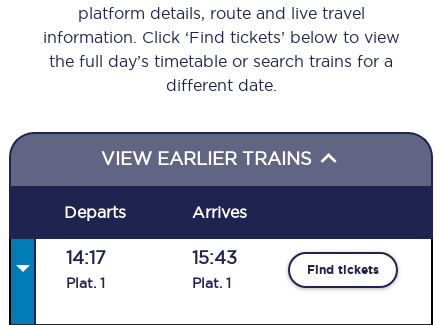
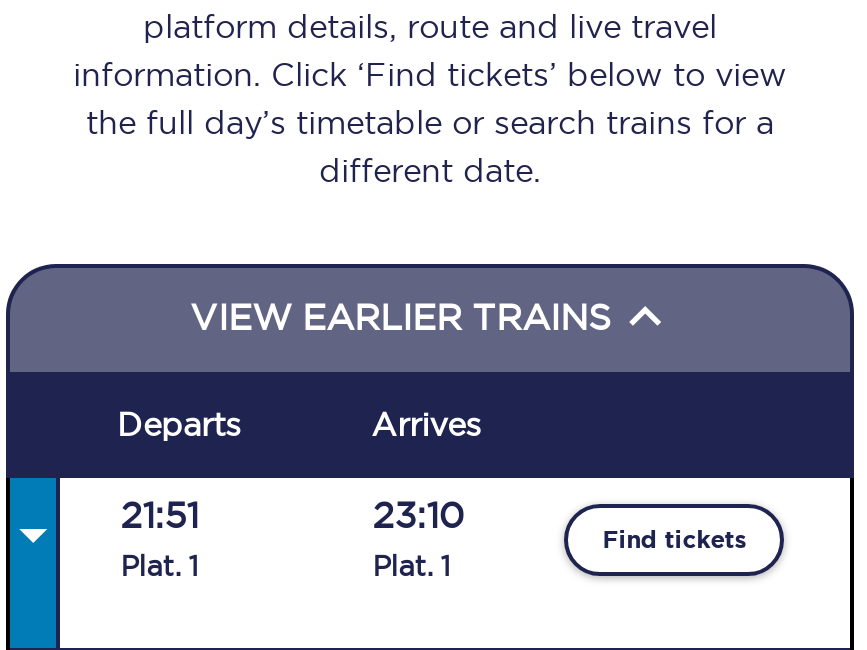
[66,248,106,267] 14:17 -> [120,496,198,534] 21:51
[192,248,237,267] 15:43 -> [372,496,464,534] 23:10

